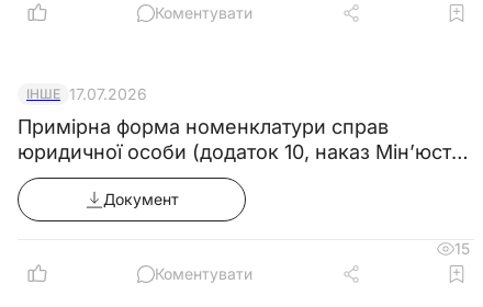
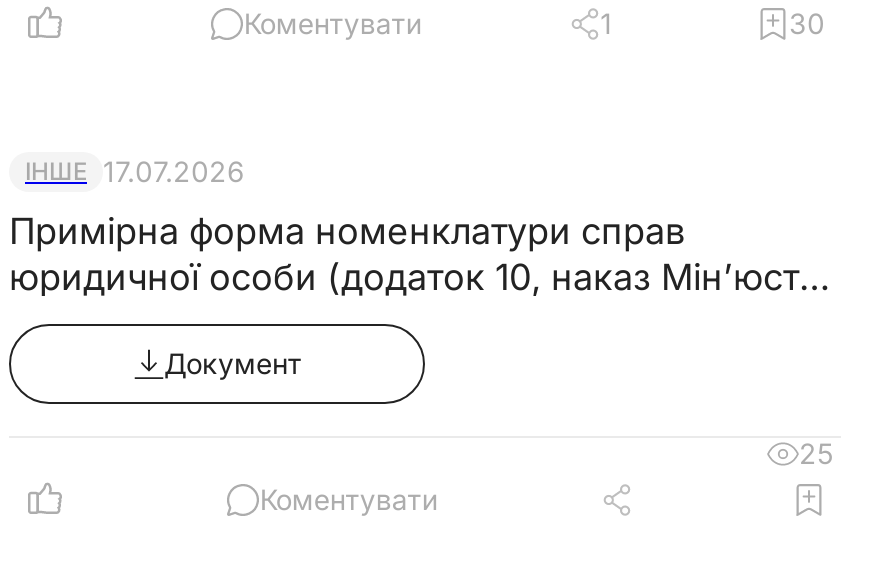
none -> [600,6,825,40] 1 | 30
[454,239,470,258] 15 -> [799,436,833,470] 25

